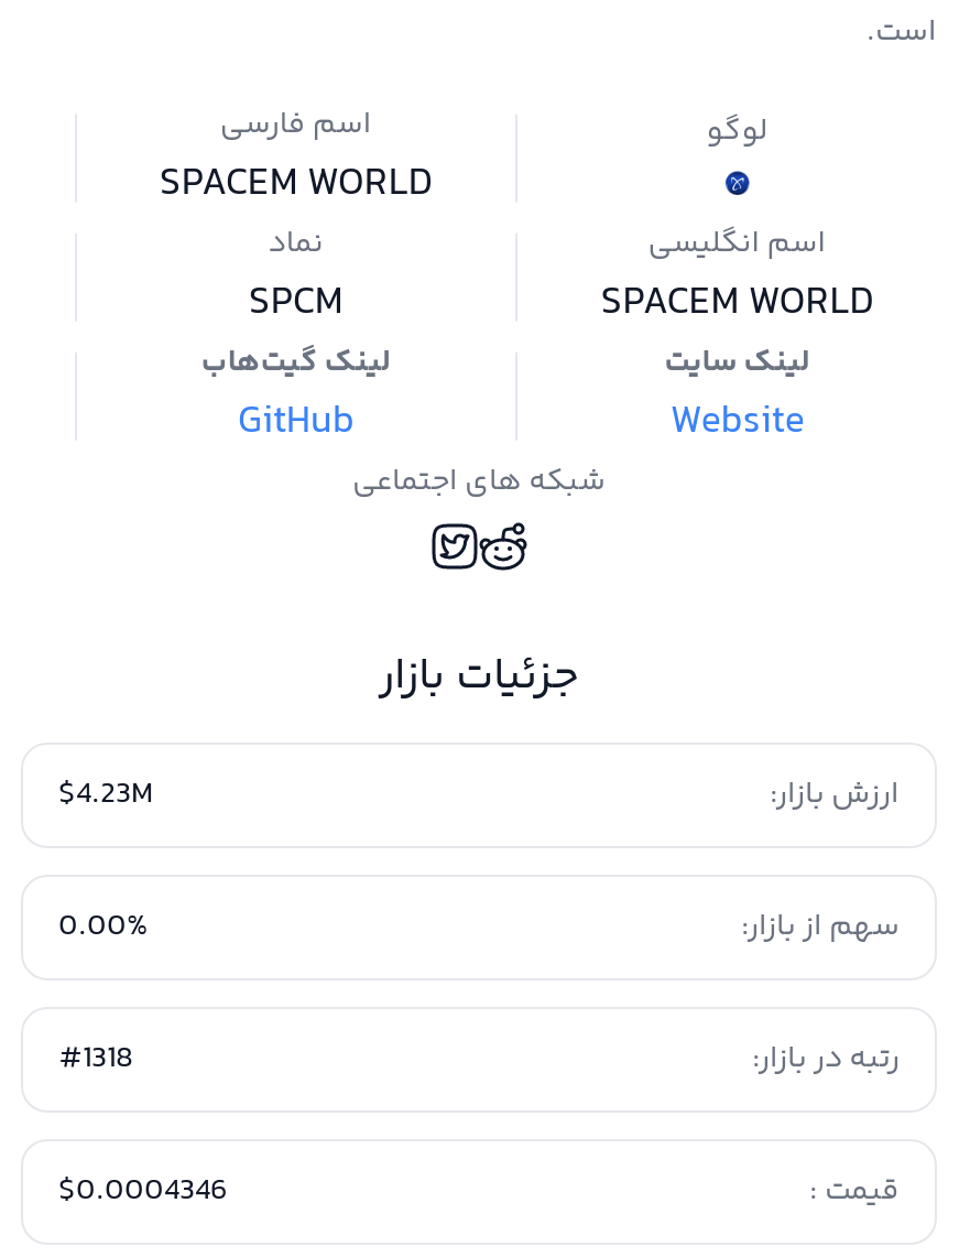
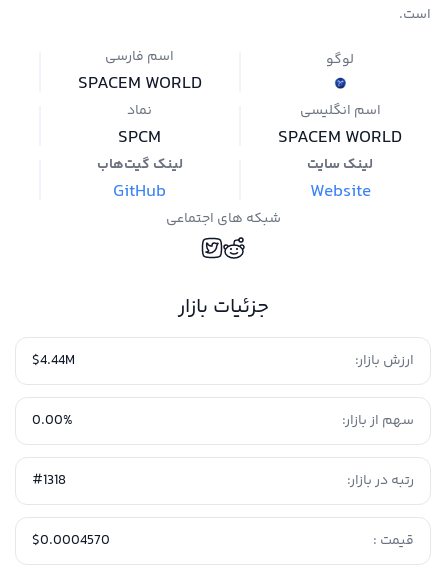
[58,771,153,819] $4.23M -> [32,350,75,372] $4.44M
[58,1168,228,1216] $0.0004346 -> [32,530,110,552] $0.0004570

